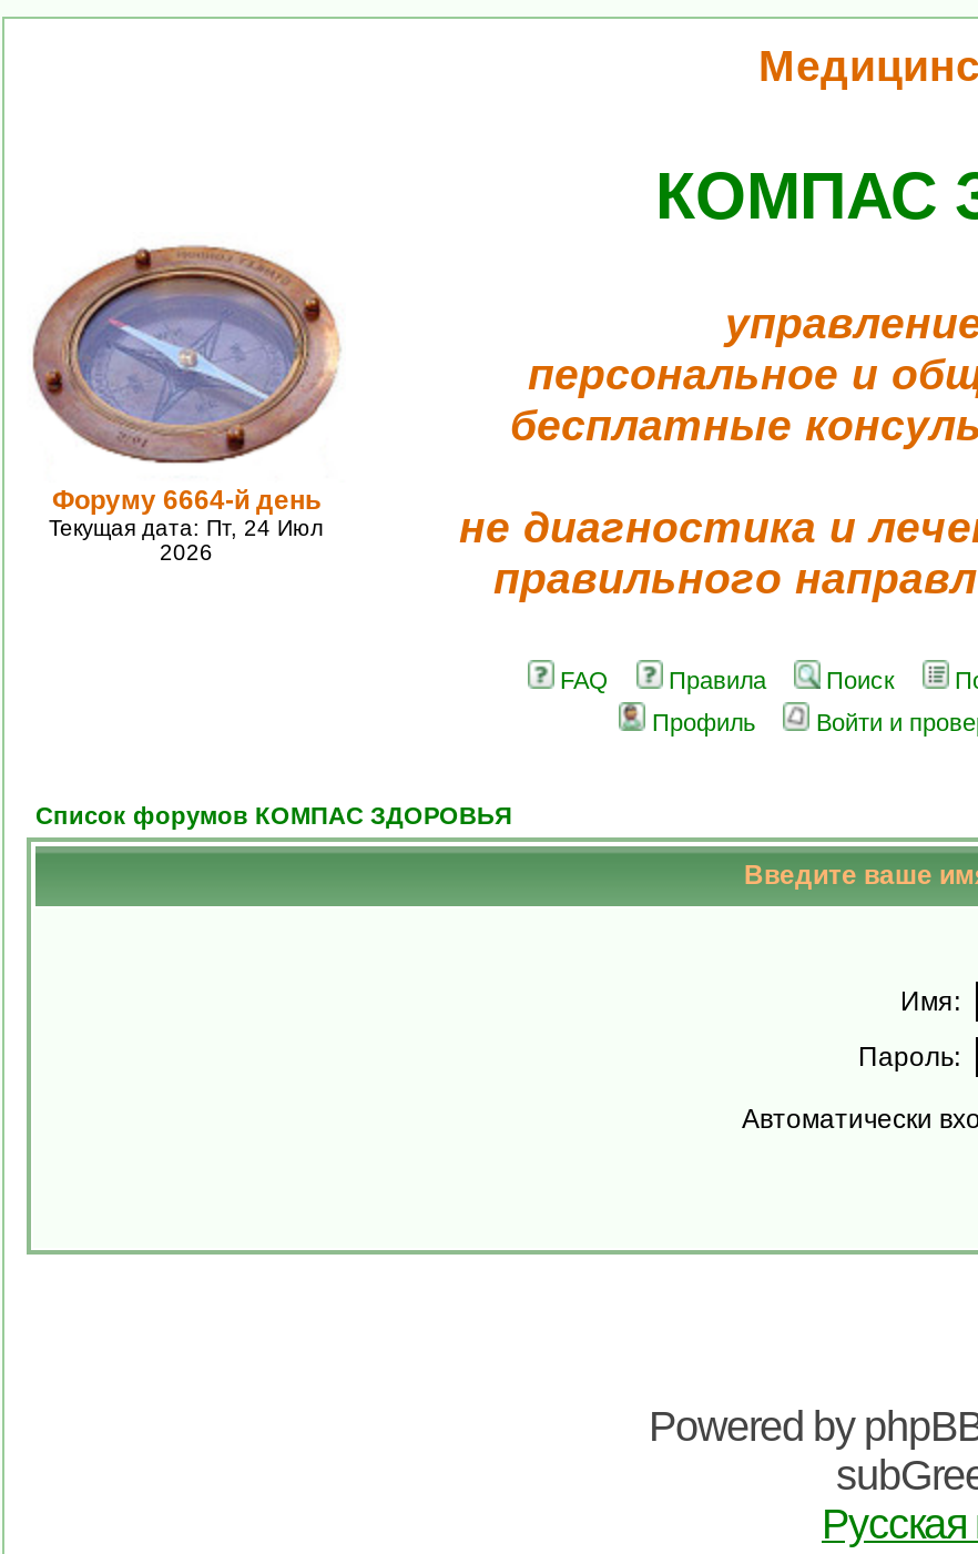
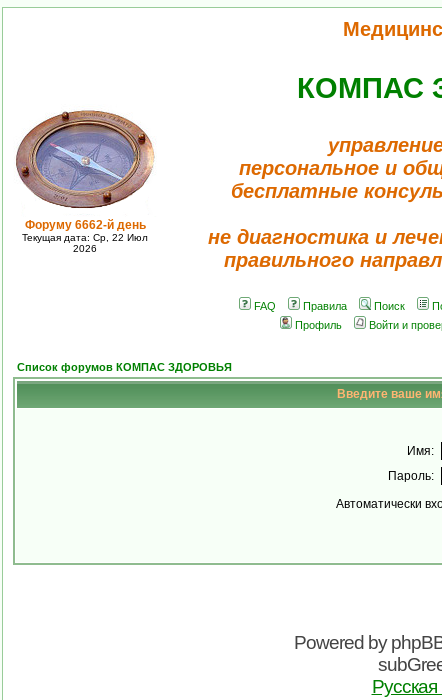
[52,485,320,516] Форуму 6664-й день -> [24,218,145,232] Форуму 6662-й день
[49,516,324,540] Текущая дата: Пт, 24 Июл -> [22,232,148,243] Текущая дата: Ср, 22 Июл

